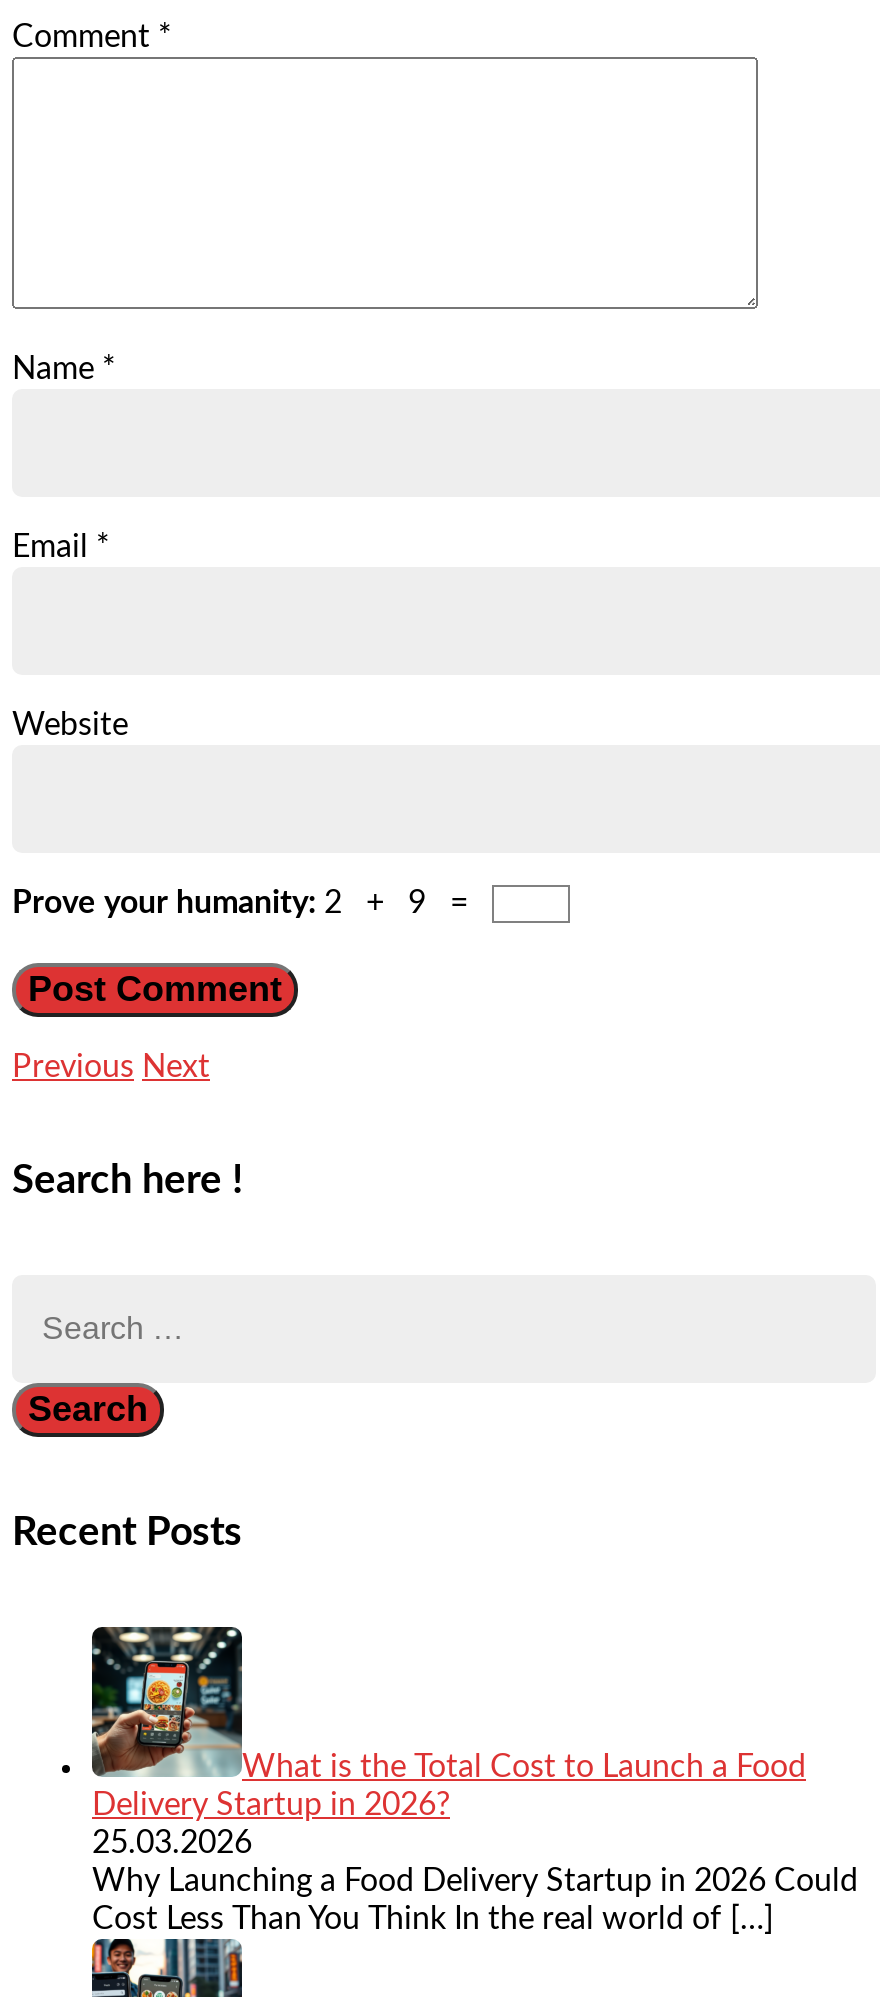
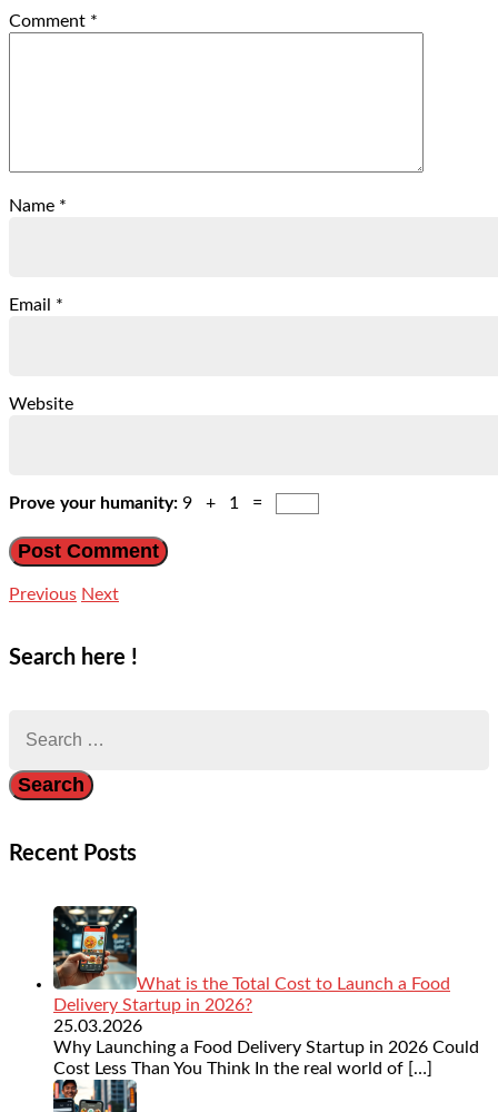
[12,886,492,918] Prove your humanity: 2 + 9 = -> [9,494,276,512] Prove your humanity: 9 + 1 =

